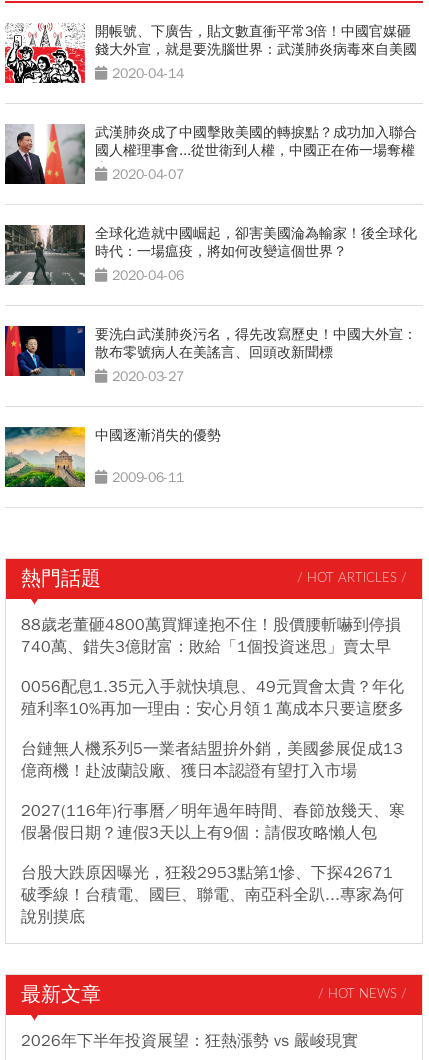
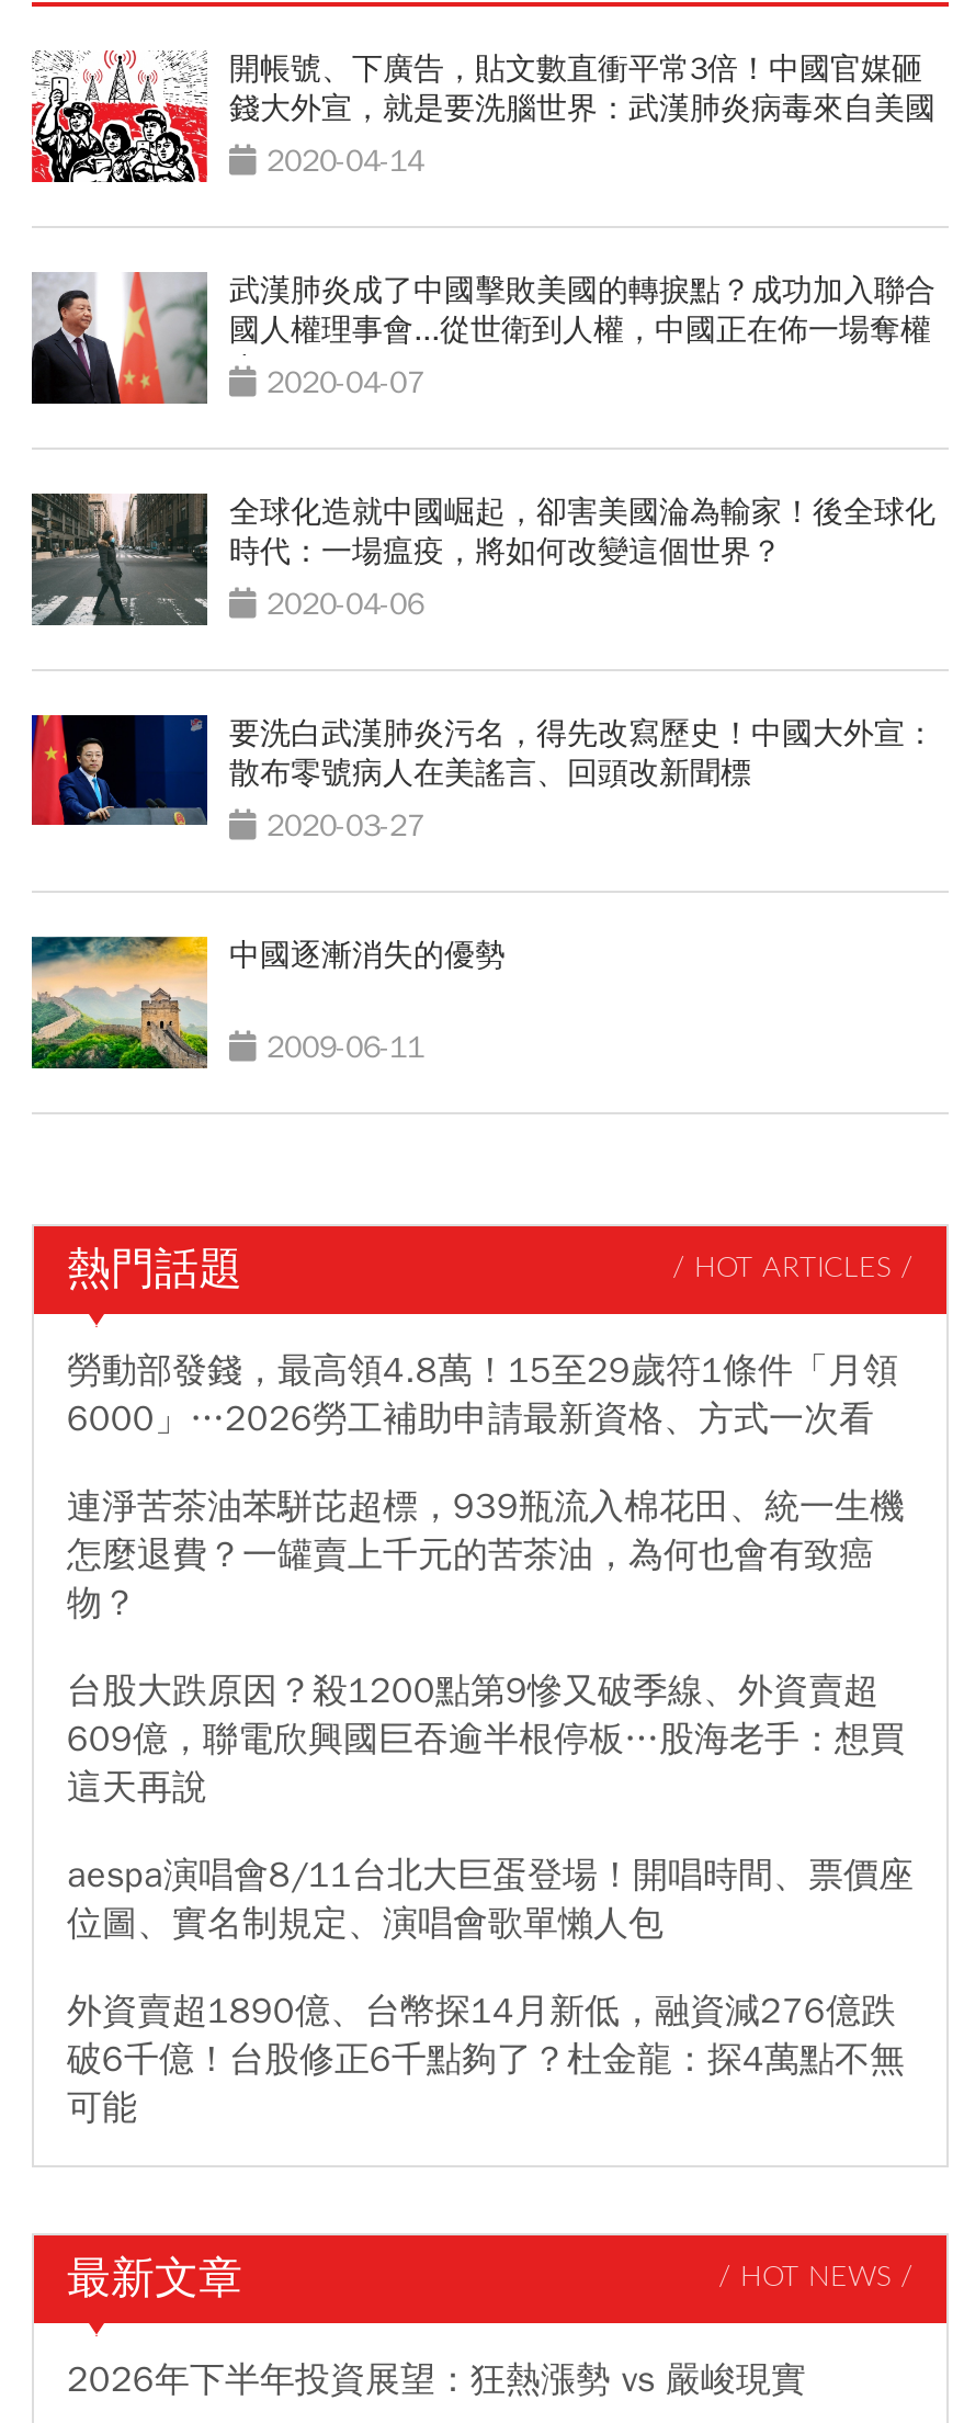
[21,615,401,657] 88歲老董砸4800萬買輝達抱不住！股價腰斬嚇到停損 | 740萬、錯失3億財富：敗給「1個投資迷思」賣太早 -> [67,1349,898,1441] 勞動部發錢，最高領4.8萬！15至29歲符1條件「月領 | 6000」…2026勞工補助申請最新資格、方式一次看
[21,677,404,719] 0056配息1.35元入手就快填息、49元買會太貴？年化 | 殖利率10%再加一理由：安心月領１萬成本只要這麼多 -> [67,1485,905,1625] 連淨苦茶油苯駢芘超標，939瓶流入棉花田、統一生機 | 怎麼退費？一罐賣上千元的苦茶油，為何也會有致癌 | 物？
[21,739,403,781] 台鏈無人機系列5一業者結盟拚外銷，美國參展促成13 | 億商機！赴波蘭設廠、獲日本認證有望打入市場 -> [67,1669,905,1810] 台股大跌原因？殺1200點第9慘又破季線、外資賣超 | 609億，聯電欣興國巨吞逾半根停板…股海老手：想買 | 這天再說
[21,801,405,843] 2027(116年)行事曆／明年過年時間、春節放幾天、寒 | 假暑假日期？連假3天以上有9個：請假攻略懶人包 -> [67,1854,914,1946] aespa演唱會8/11台北大巨蛋登場！開唱時間、票價座 | 位圖、實名制規定、演唱會歌單懶人包
[21,863,404,927] 台股大跌原因曝光，狂殺2953點第1慘、下探42671 | 破季線！台積電、國巨、聯電、南亞科全趴...專家為何 | 說別摸底 -> [67,1990,905,2130] 外資賣超1890億、台幣探14月新低，融資減276億跌 | 破6千億！台股修正6千點夠了？杜金龍：探4萬點不無 | 可能

